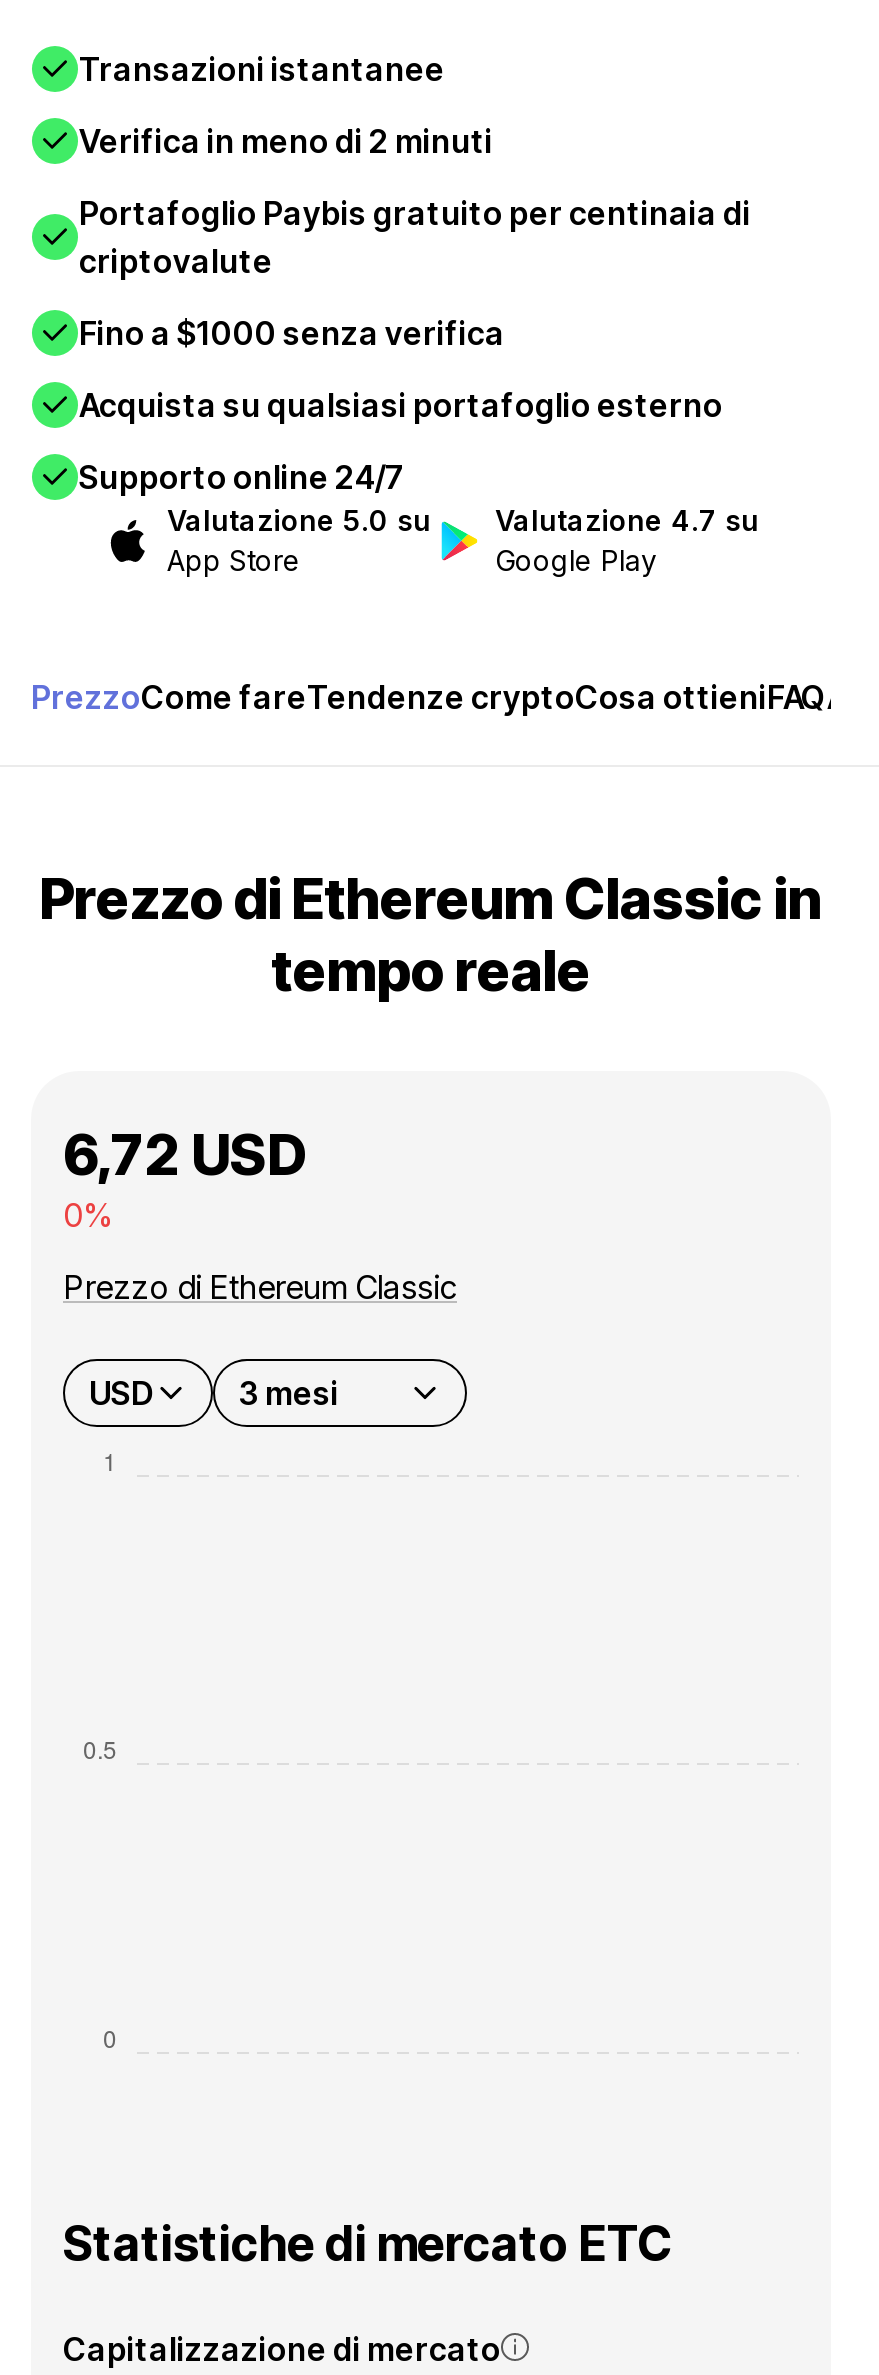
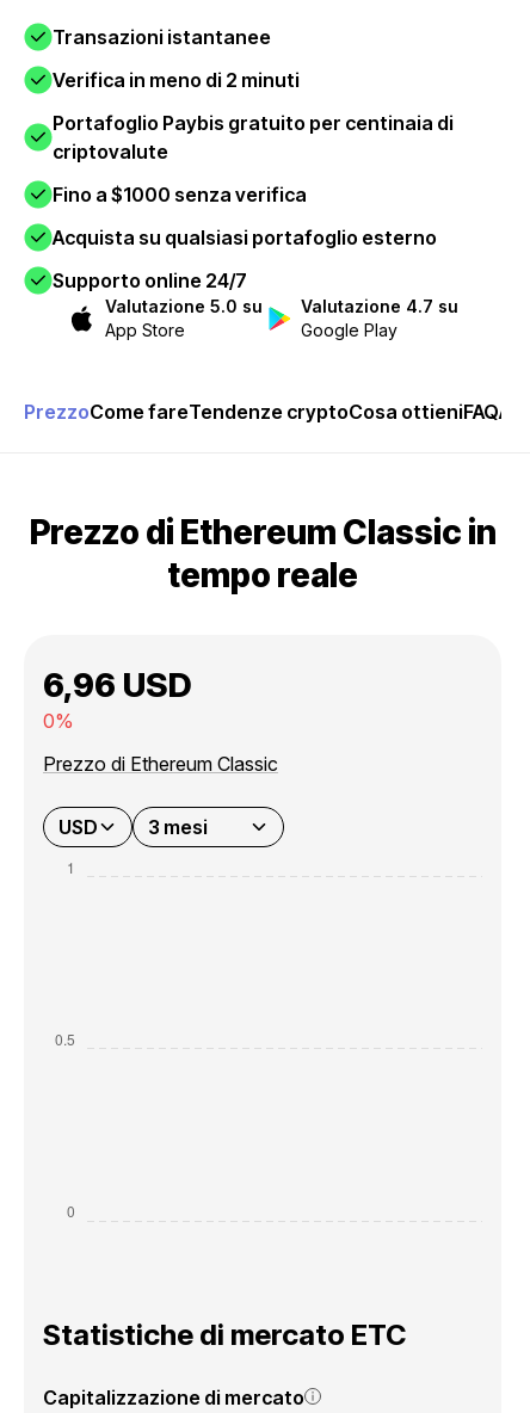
[63,1121,307,1189] 6,72 USD -> [43,665,192,705] 6,96 USD

